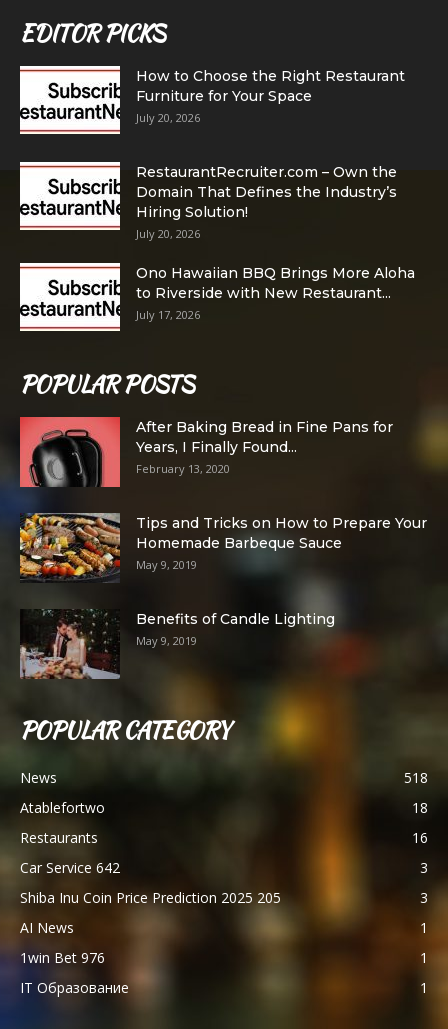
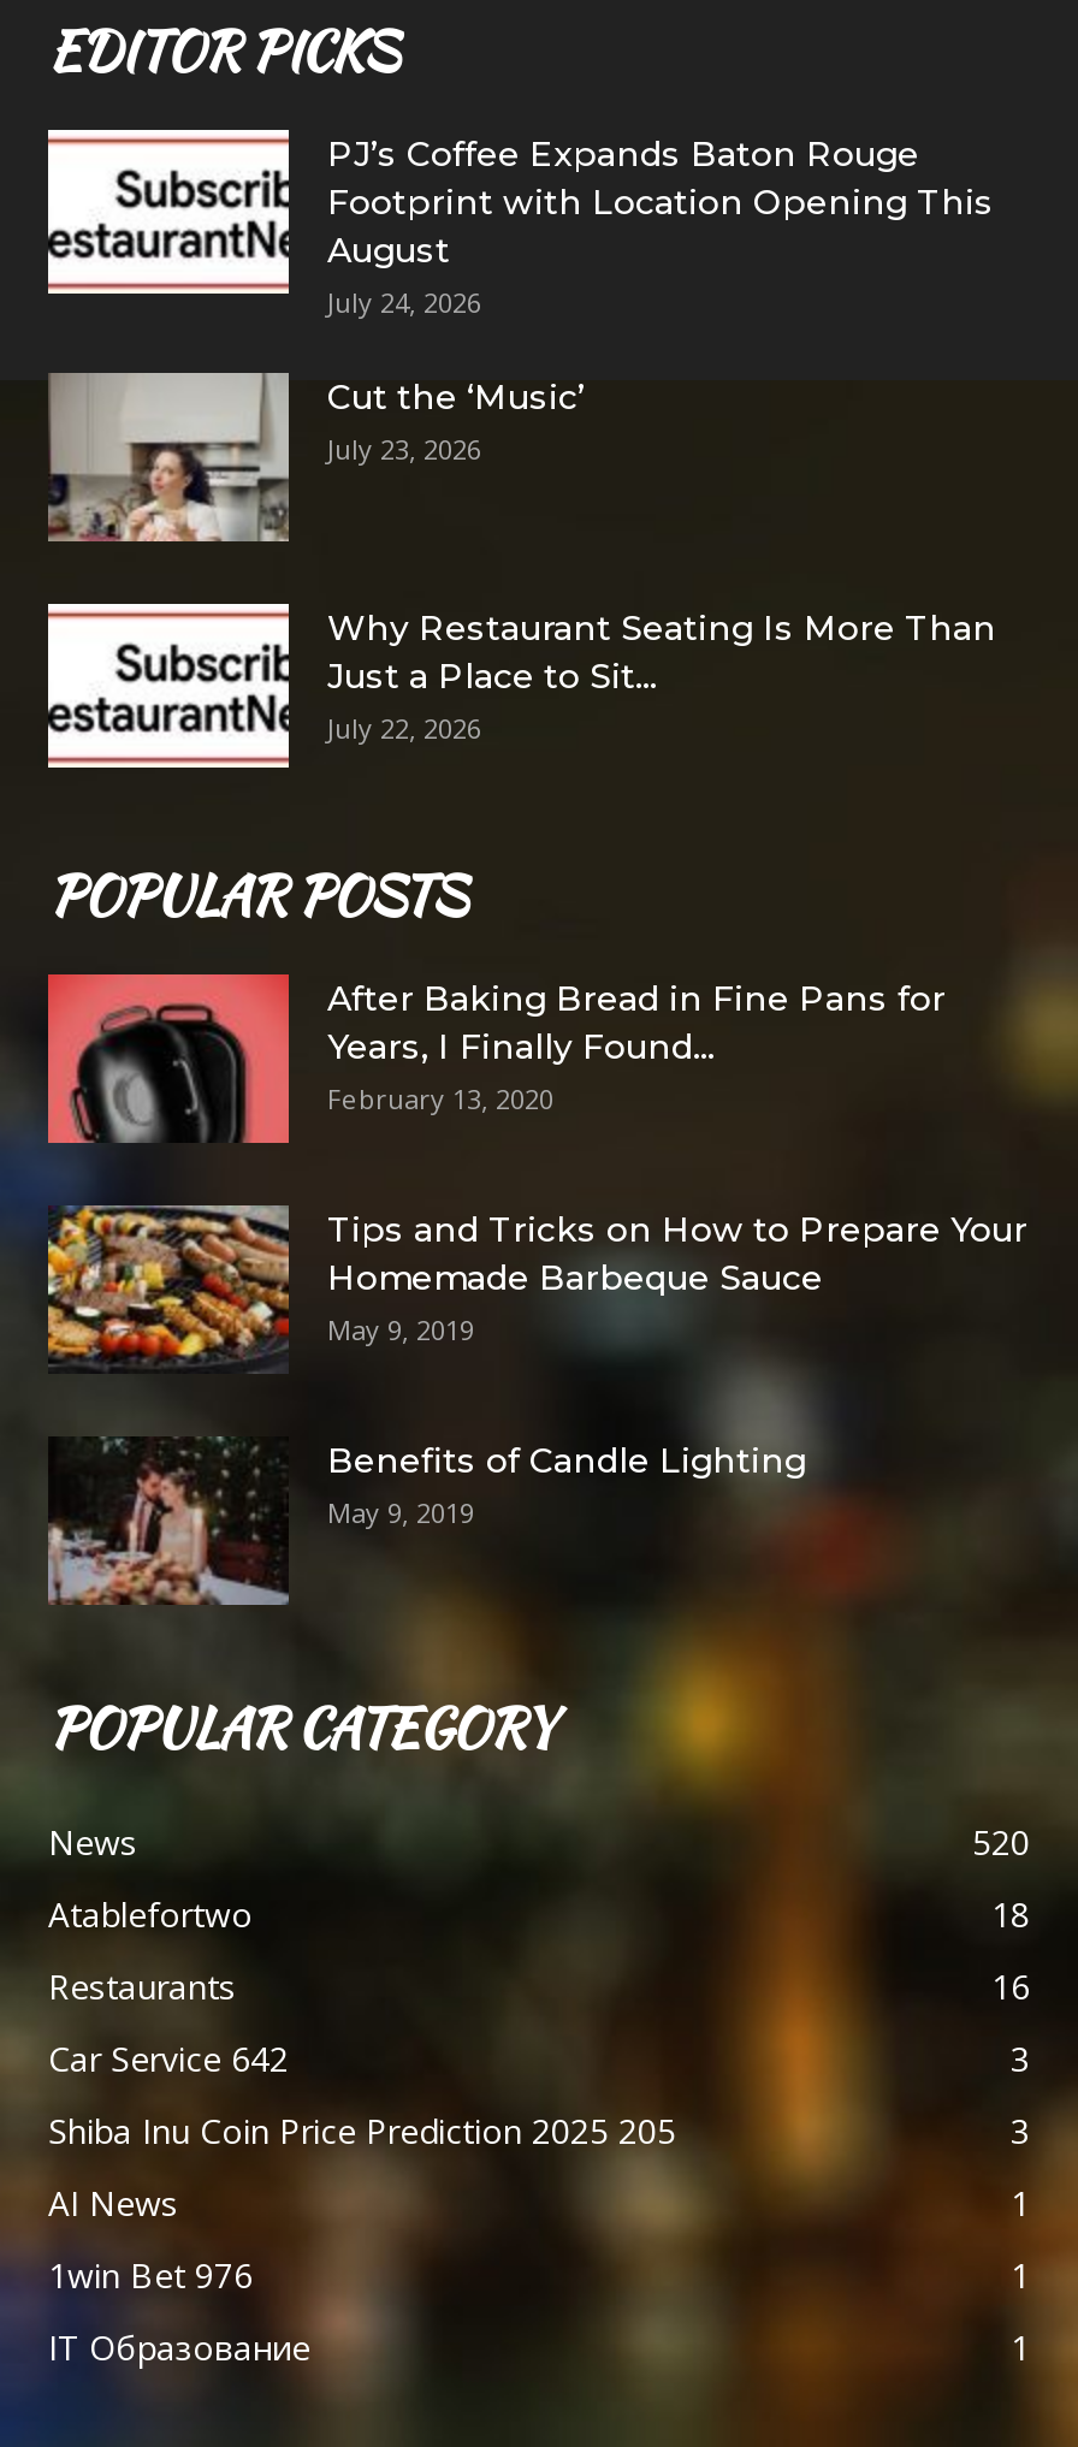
[136,67,405,125] How to Choose the Right Restaurant | Furniture for Your Space | July 20, 2026 -> [327,132,994,320] PJ’s Coffee Expands Baton Rouge | Footprint with Location Opening This | August | July 24, 2026
[19,161,397,241] [image] | RestaurantRecruiter.com – Own the | Domain That Defines the Industry’s | Hiring Solution! | July 20, 2026 -> [48,361,585,544] [image] | Cut the ‘Music’ | July 23, 2026
[136,264,415,322] Ono Hawaiian BBQ Brings More Aloha | to Riverside with New Restaurant... | July 17, 2026 -> [327,606,996,746] Why Restaurant Seating Is More Than | Just a Place to Sit... | July 22, 2026
[404,768,428,787] 518 -> [972,1819,1030,1865] 520

